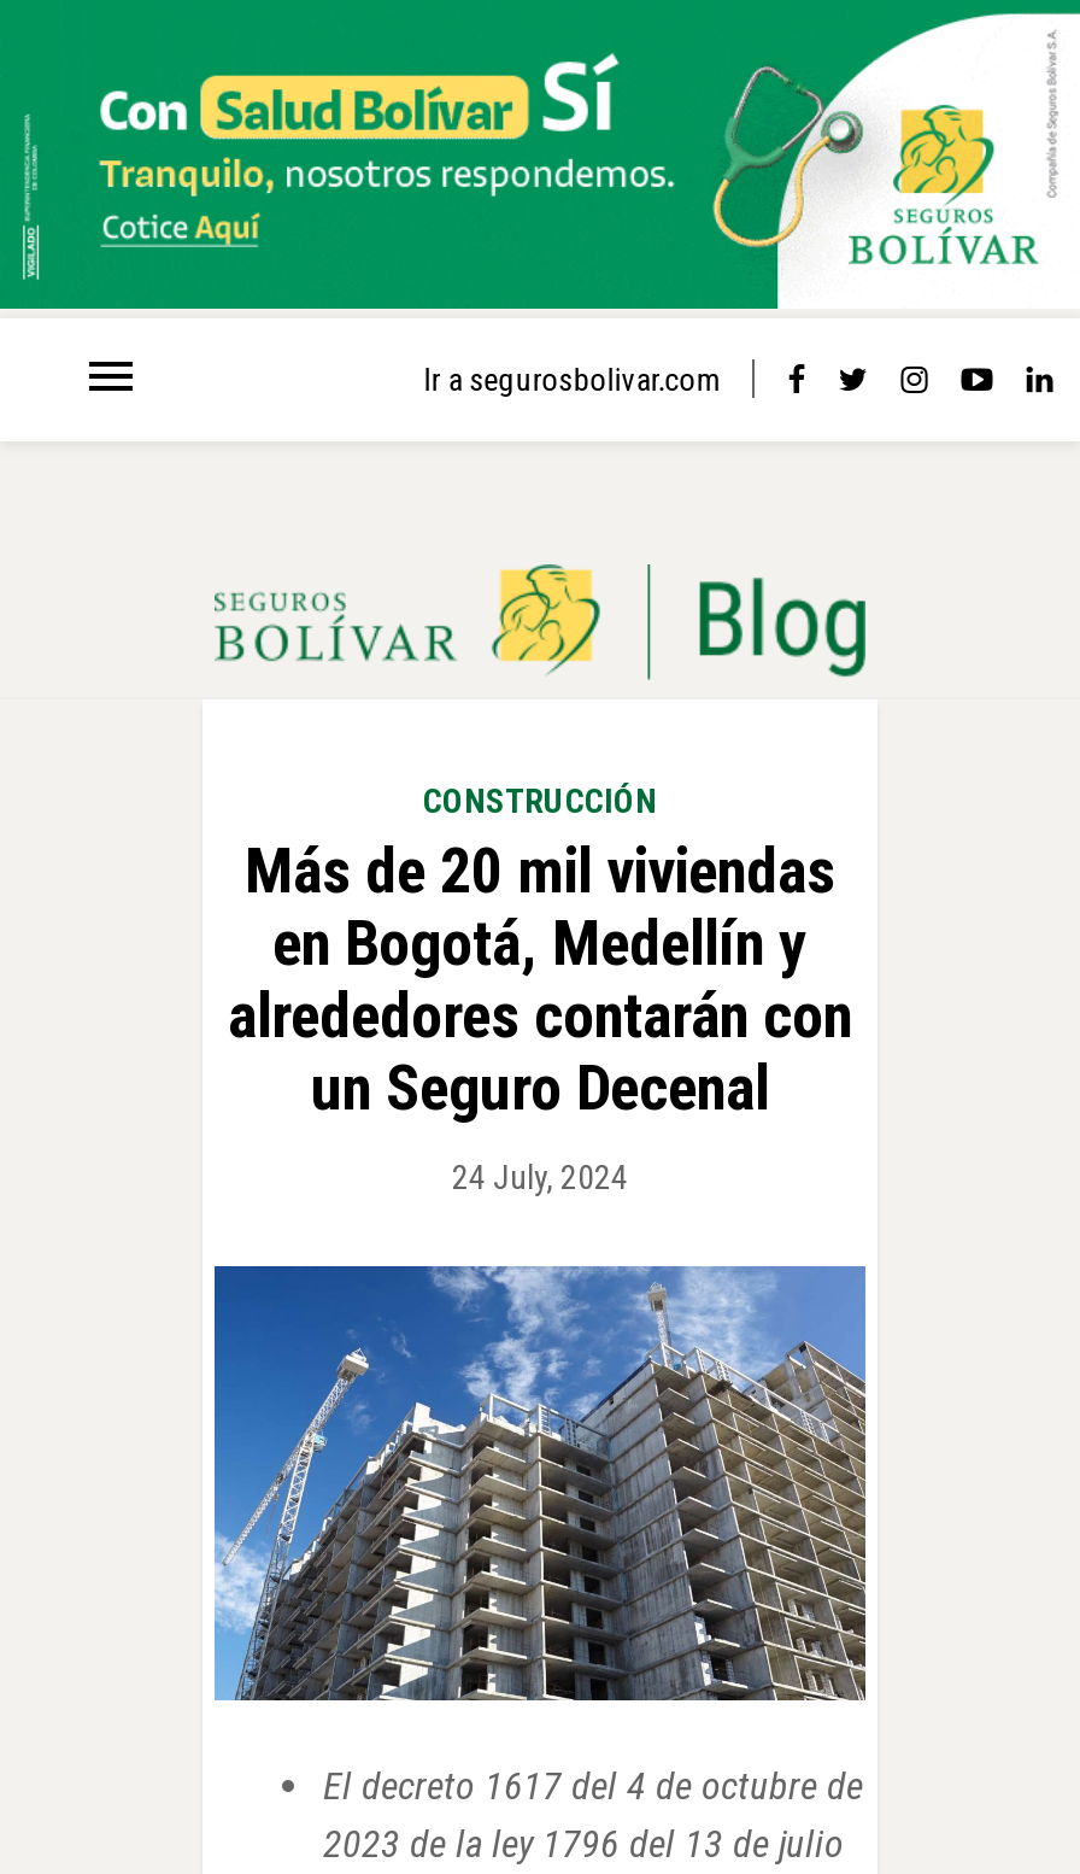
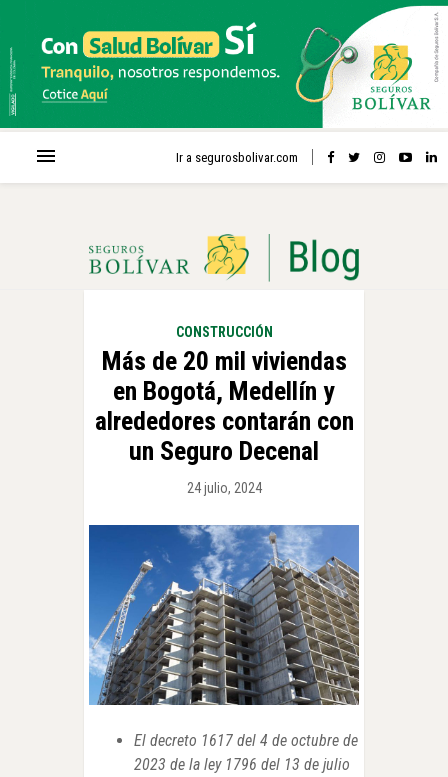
[452,1157,628,1196] 24 July, 2024 -> [186,480,261,496] 24 julio, 2024

